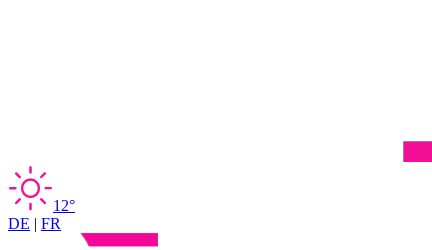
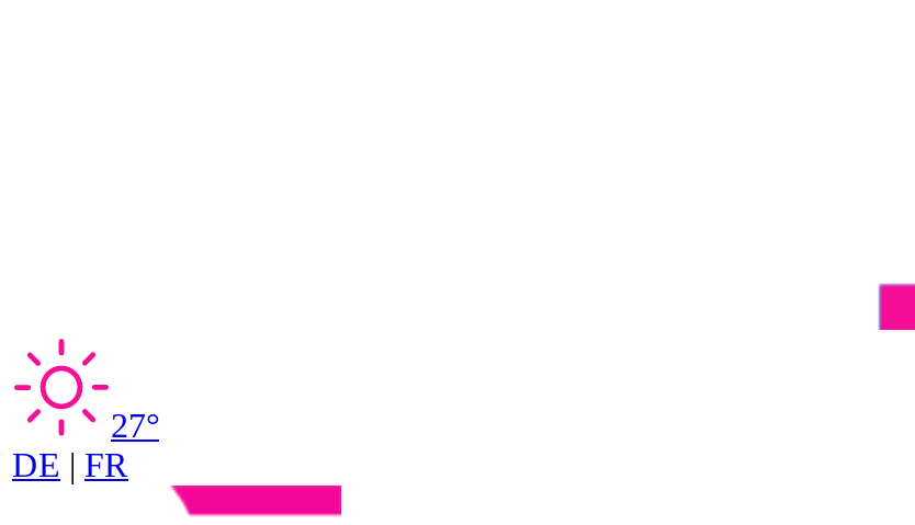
[53,197,75,214] 12° -> [111,407,159,444] 27°

